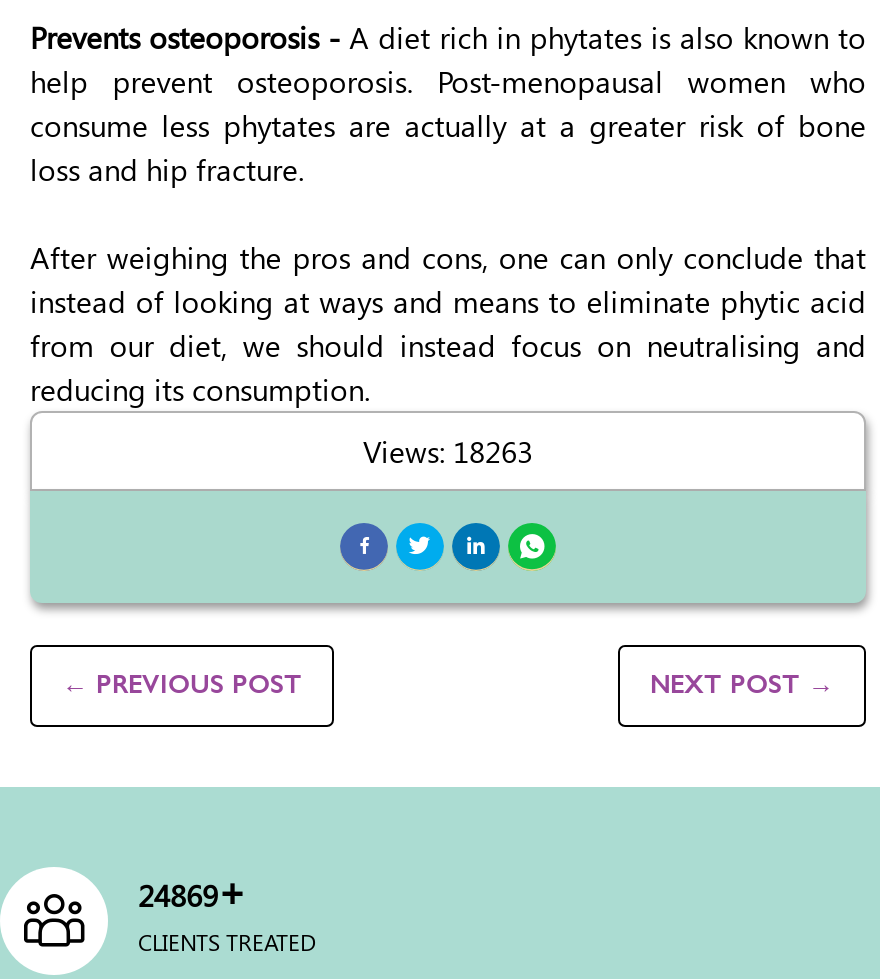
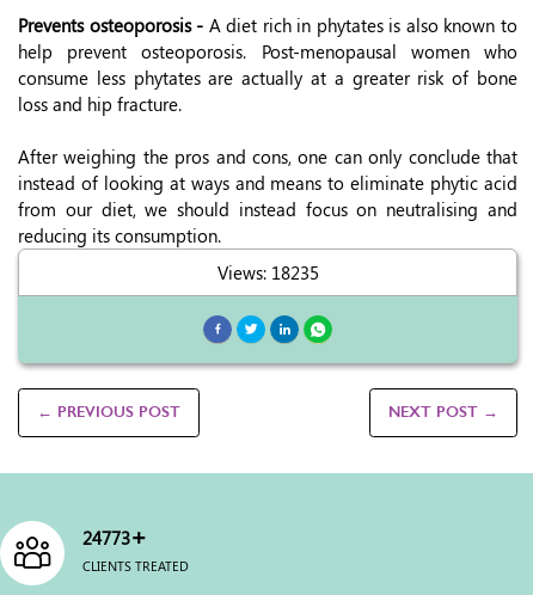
[363,431,533,471] Views: 18263 -> [217,260,318,284] Views: 18235

